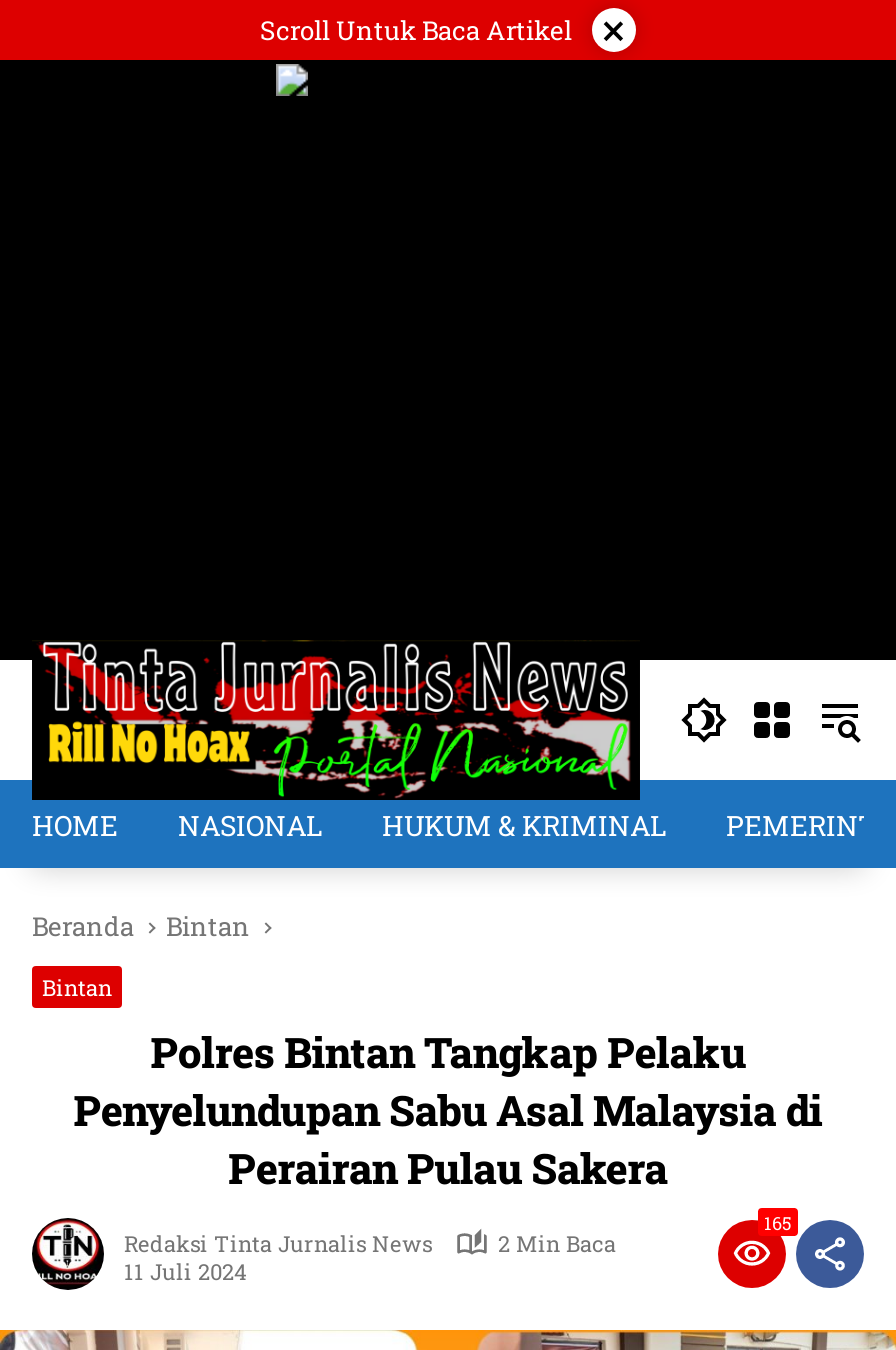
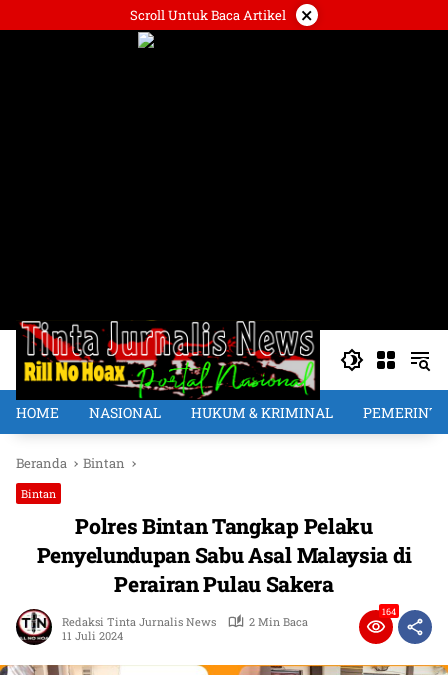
[764,1212,792,1234] 165 -> [382,606,396,617] 164

